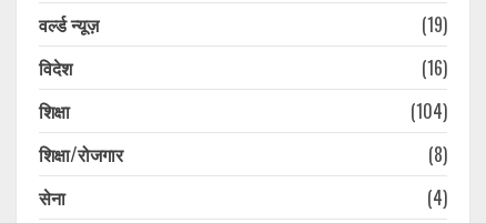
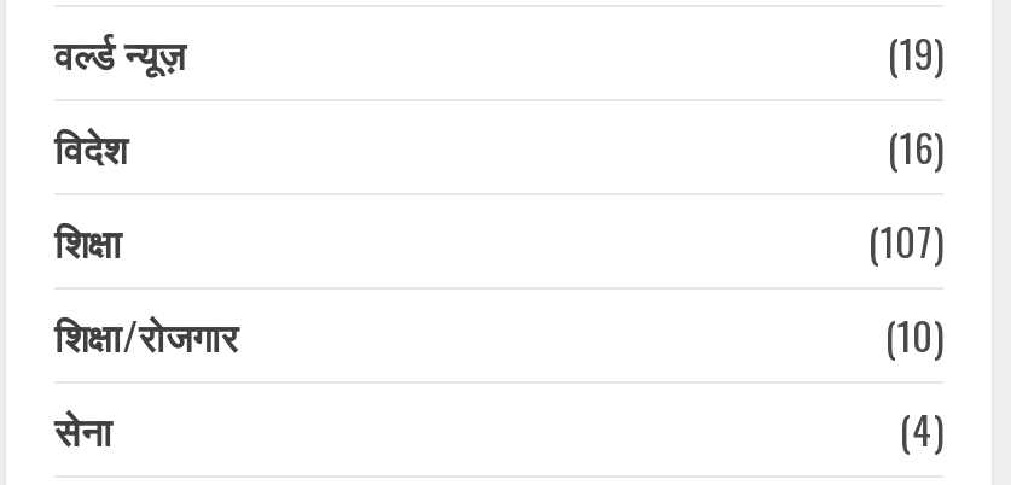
[411,98,447,124] (104) -> [868,212,943,270] (107)
[428,141,447,168] (8) -> [885,306,943,364] (10)

